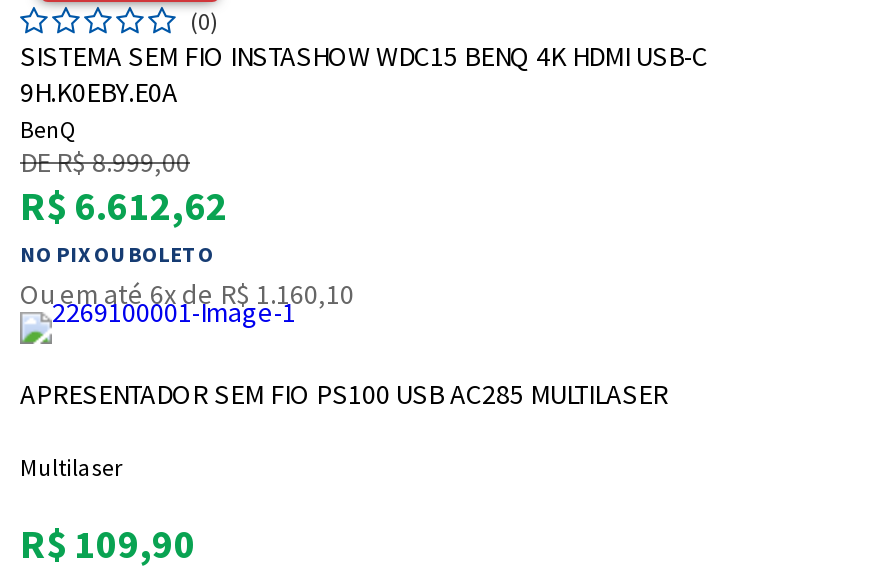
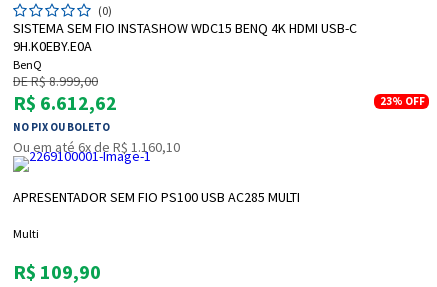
none -> [380,94,425,108] 23%OFF
[20,375,668,411] APRESENTADOR SEM FIO PS100 USB AC285 MULTILASER -> [13,188,300,206] APRESENTADOR SEM FIO PS100 USB AC285 MULTI
[20,451,122,481] Multilaser -> [13,226,39,241] Multi

